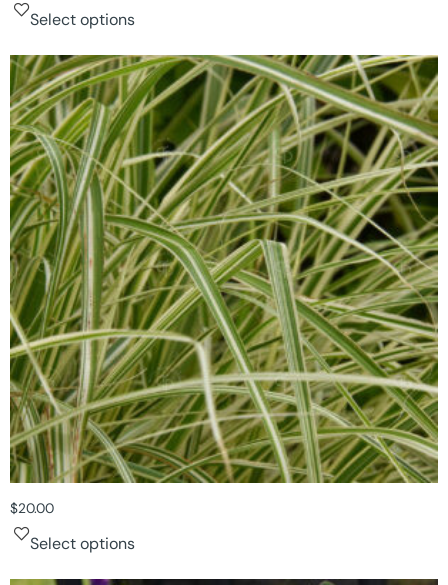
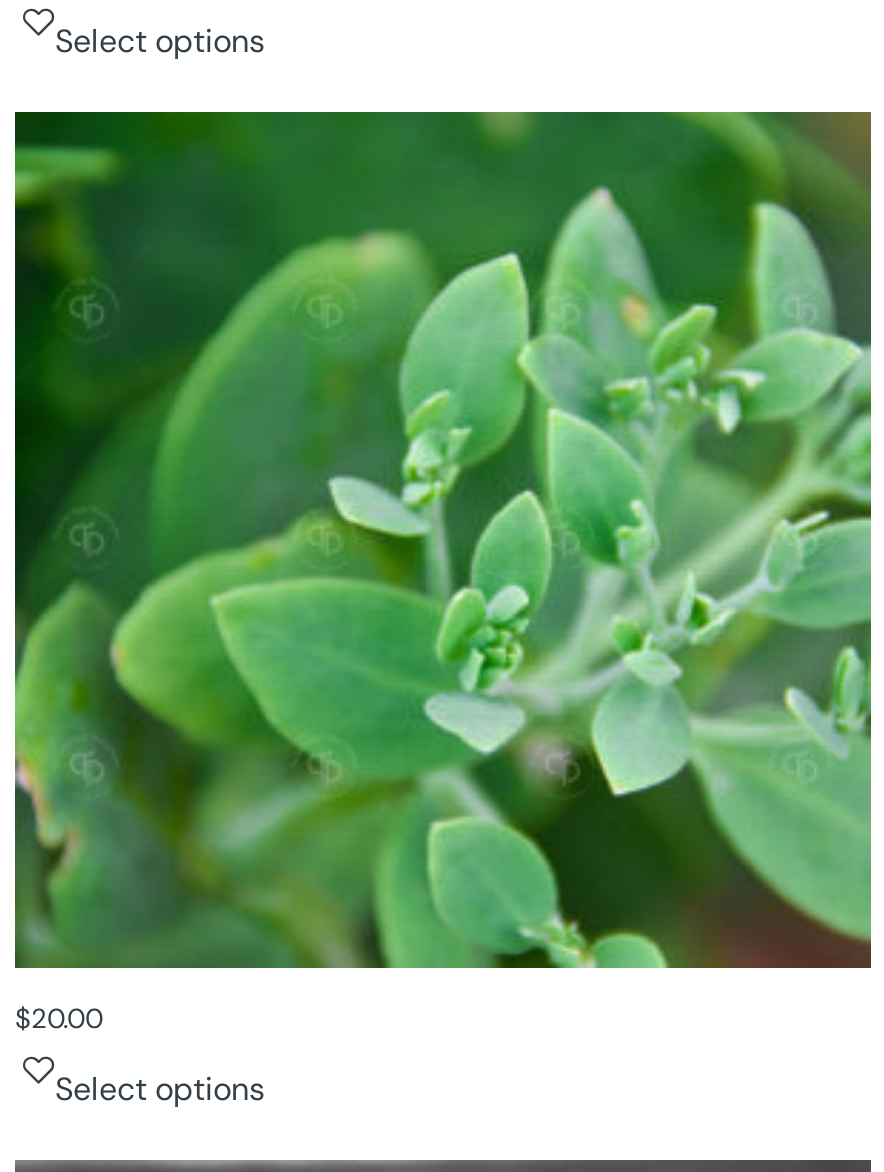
[9,54,439,484] [image] -> [13,110,873,970] [image]

